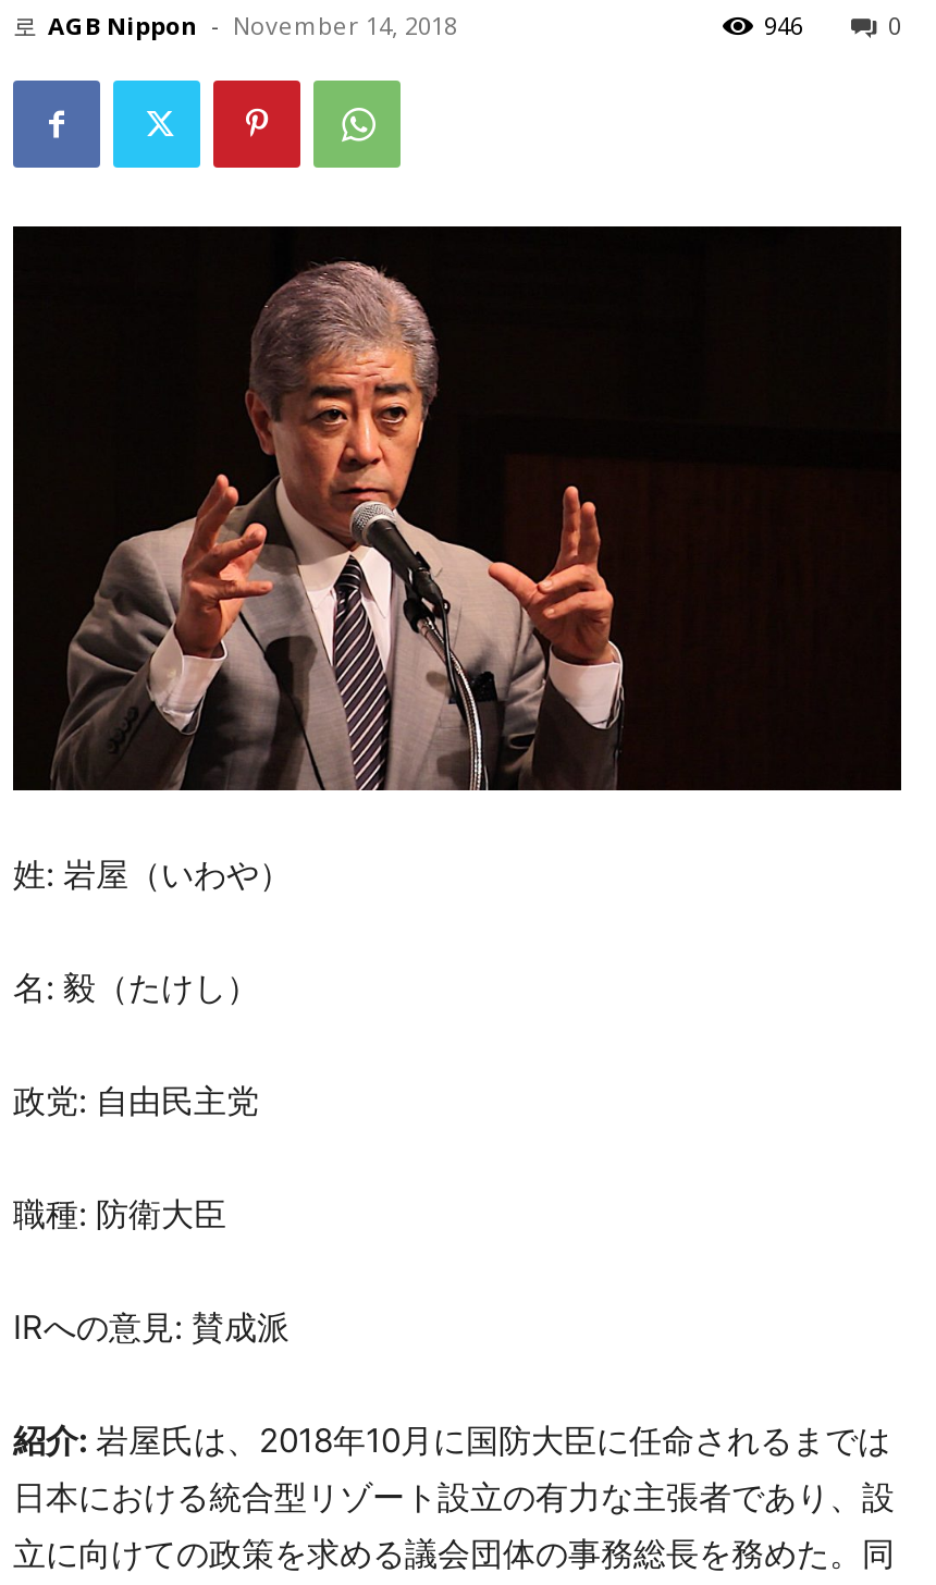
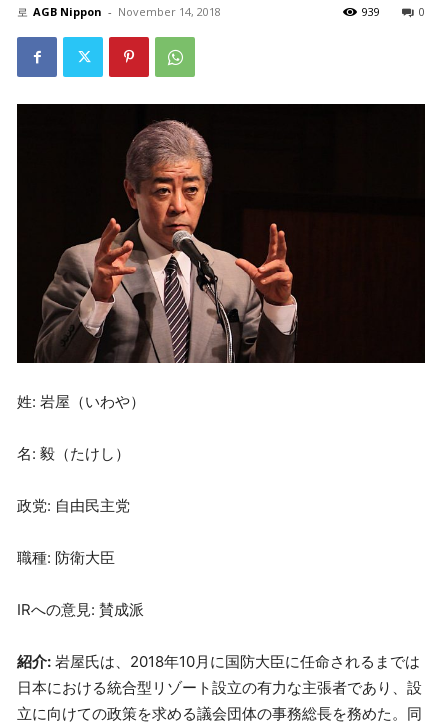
[764,9,803,41] 946 -> [362,4,380,19] 939

